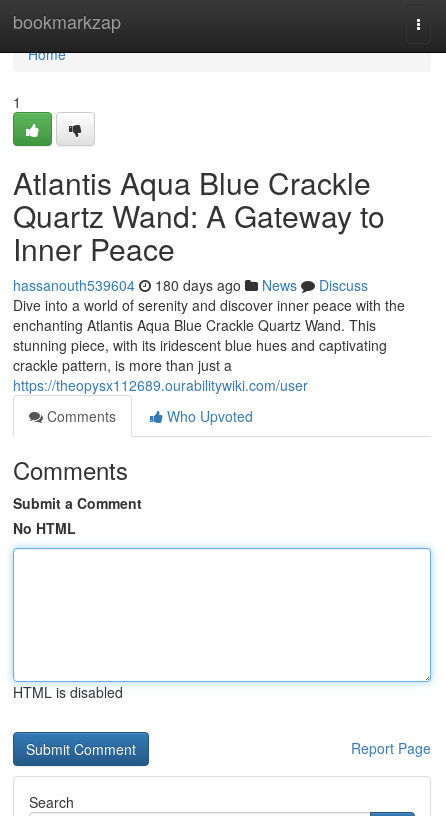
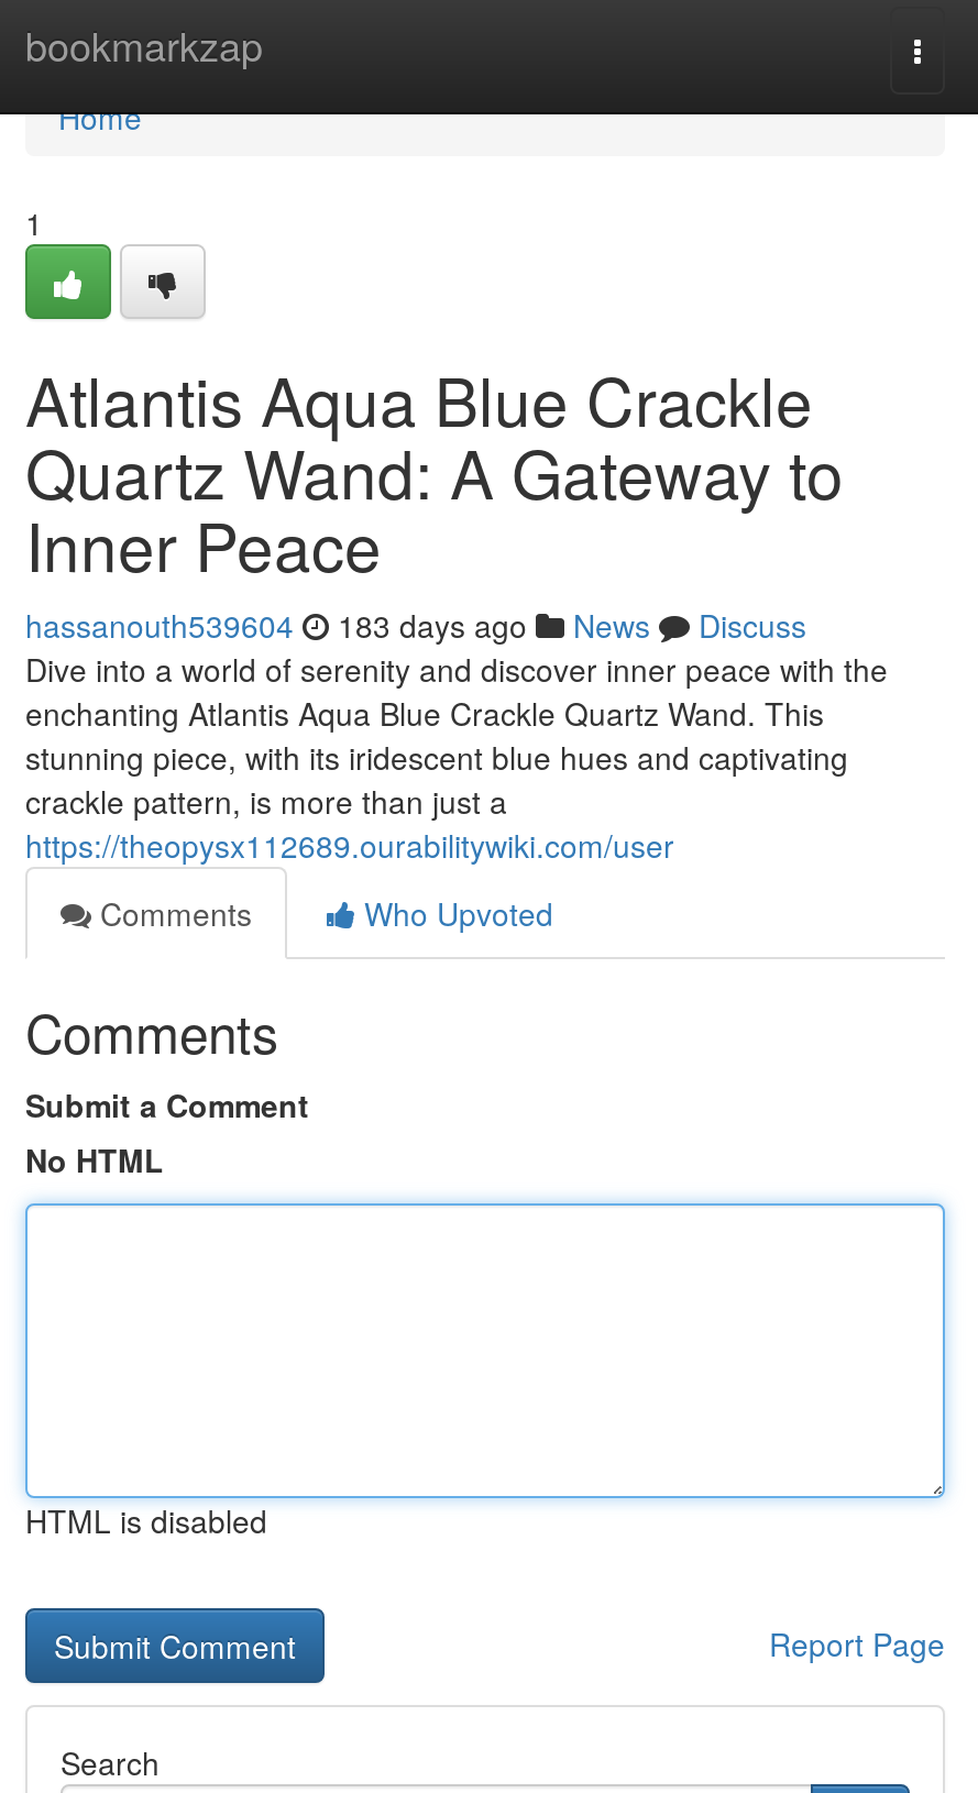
[13,275,368,295] hassanouth539604 180 days ago News Discuss -> [25,603,806,647] hassanouth539604 183 days ago News Discuss

